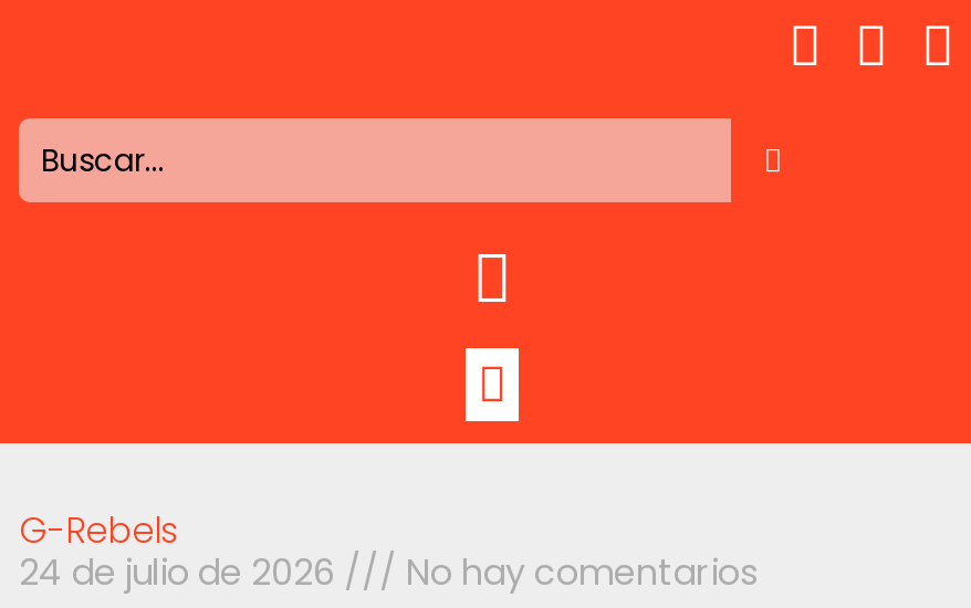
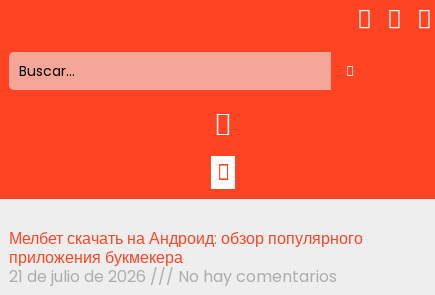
[19,505,344,598] G-Rebels | 24 de julio de 2026 -> [9,227,363,288] Мелбет скачать на Андроид: обзор популярного | приложения букмекера | 21 de julio de 2026

